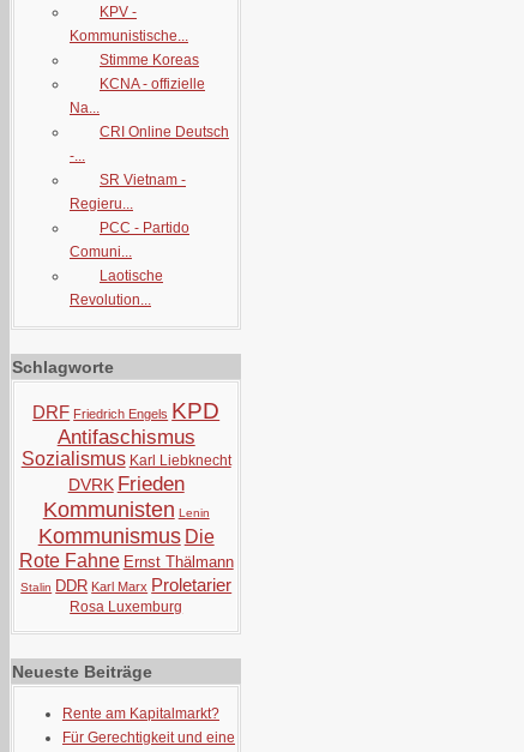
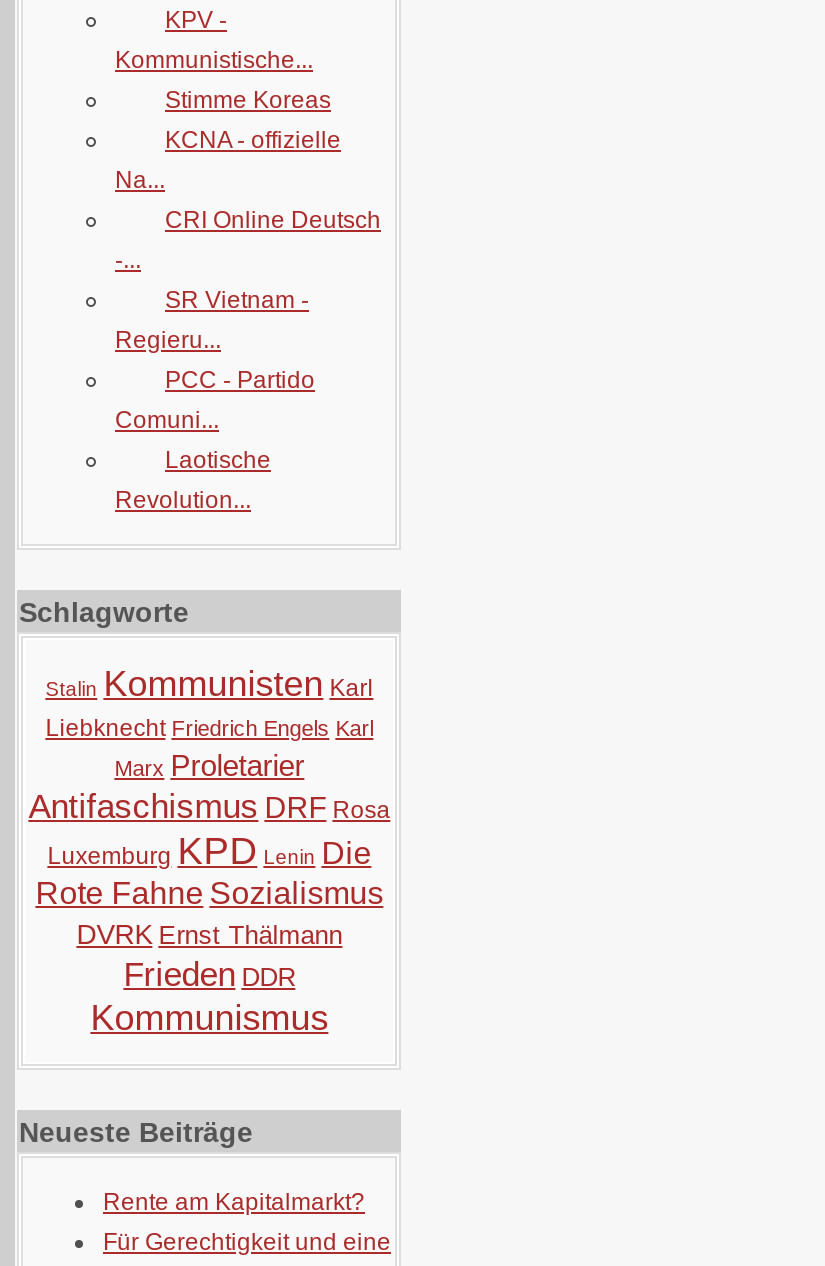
[19,398,233,615] DRF Friedrich Engels KPD | Antifaschismus | Sozialismus Karl Liebknecht | DVRK Frieden | Kommunisten Lenin | Kommunismus Die | Rote Fahne Ernst Thälmann | Stalin DDR Karl Marx Proletarier | Rosa Luxemburg -> [28,664,390,1038] Stalin Kommunisten Karl | Liebknecht Friedrich Engels Karl | Marx Proletarier | Antifaschismus DRF Rosa | Luxemburg KPD Lenin Die | Rote Fahne Sozialismus | DVRK Ernst Thälmann | Frieden DDR | Kommunismus

